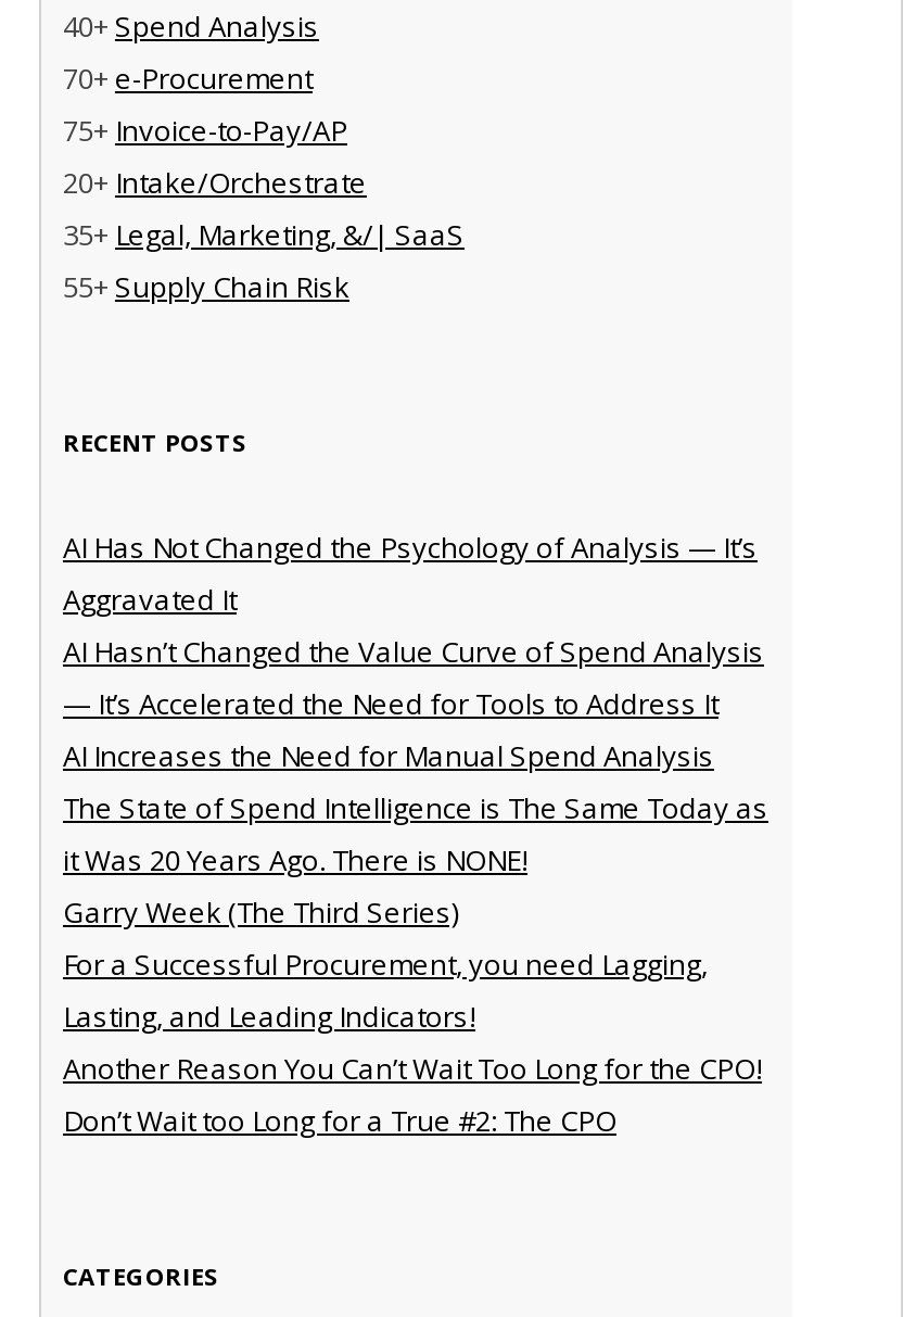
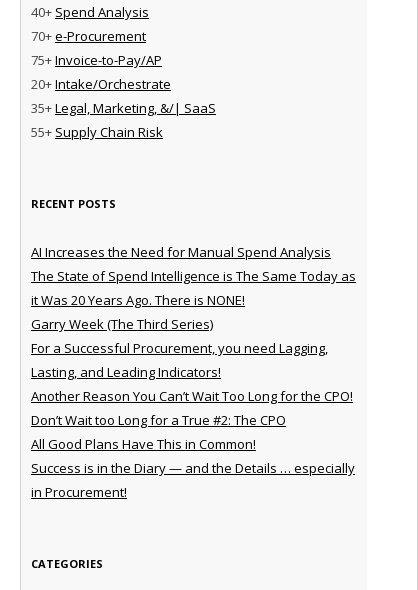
[63,527,764,722] AI Has Not Changed the Psychology of Analysis — It’s | Aggravated It | AI Hasn’t Changed the Value Curve of Spend Analysis | — It’s Accelerated the Need for Tools to Address It -> none
moved [63,735,768,1139] -> [31,243,356,429]: AI Increases the Need for Manual Spend Analysis | The State of Spend Intelligence is The Same Today as | it Was 20 Years Ago. There is NONE! | Garry Week (The Third Series) | For a Successful Procurement, you need Lagging, | Lasting, and Leading Indicators! | Another Reason You Can’t Wait Too Long for the CPO! | Don’t Wait too Long for a True #2: The CPO
none -> [31,435,355,501] All Good Plans Have This in Common! | Success is in the Diary — and the Details … especially | in Procurement!

